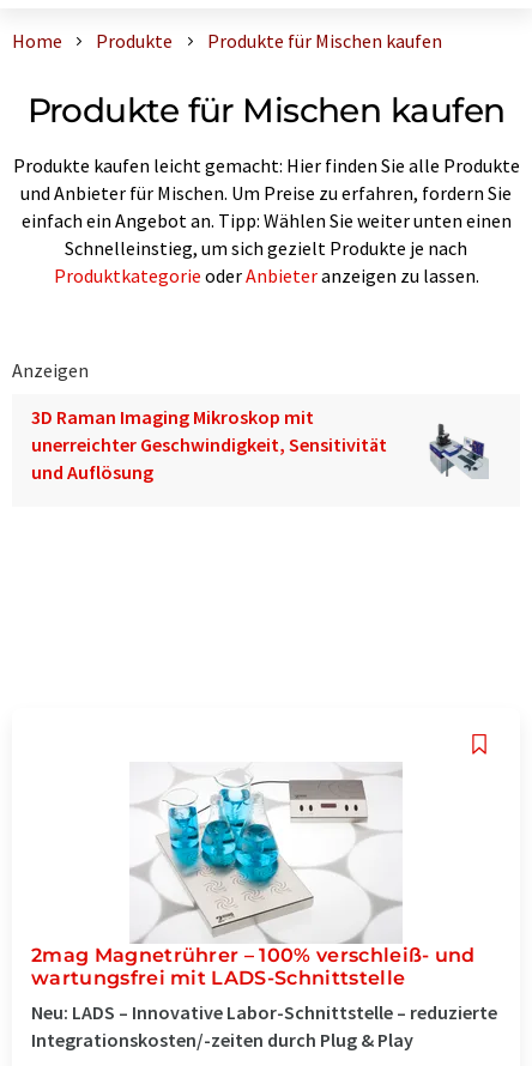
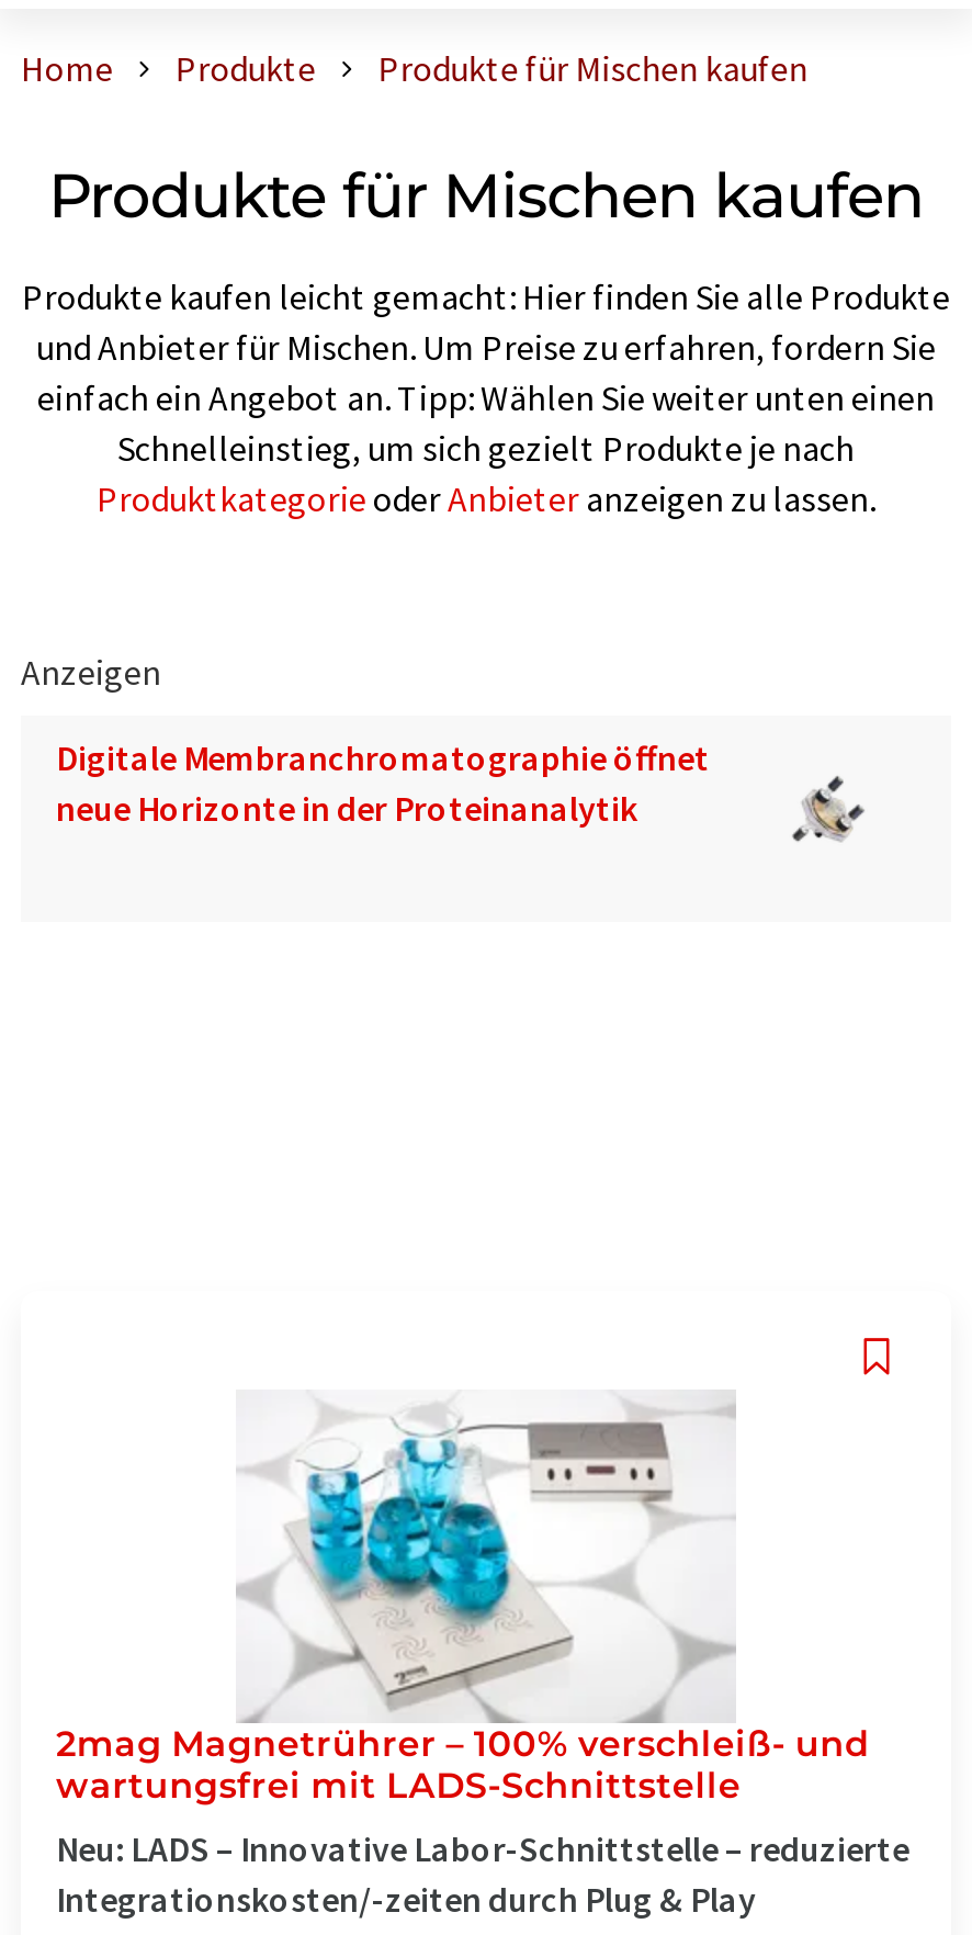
[31,404,489,483] [image] | 3D Raman Imaging Mikroskop mit | unerreichter Geschwindigkeit, Sensitivität | und Auflösung -> [56,734,892,869] [image] | Digitale Membranchromatographie öffnet | neue Horizonte in der Proteinanalytik

